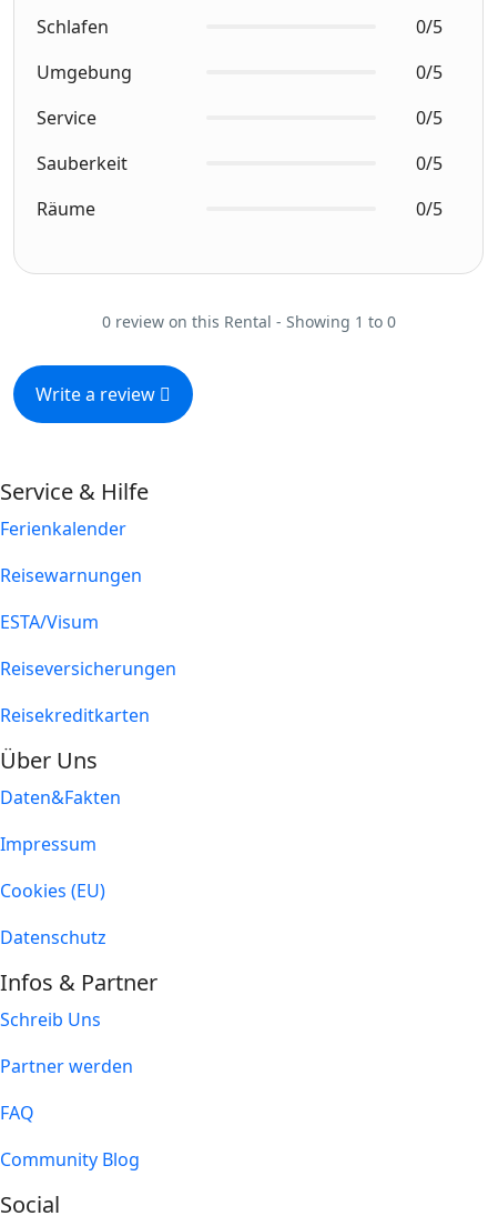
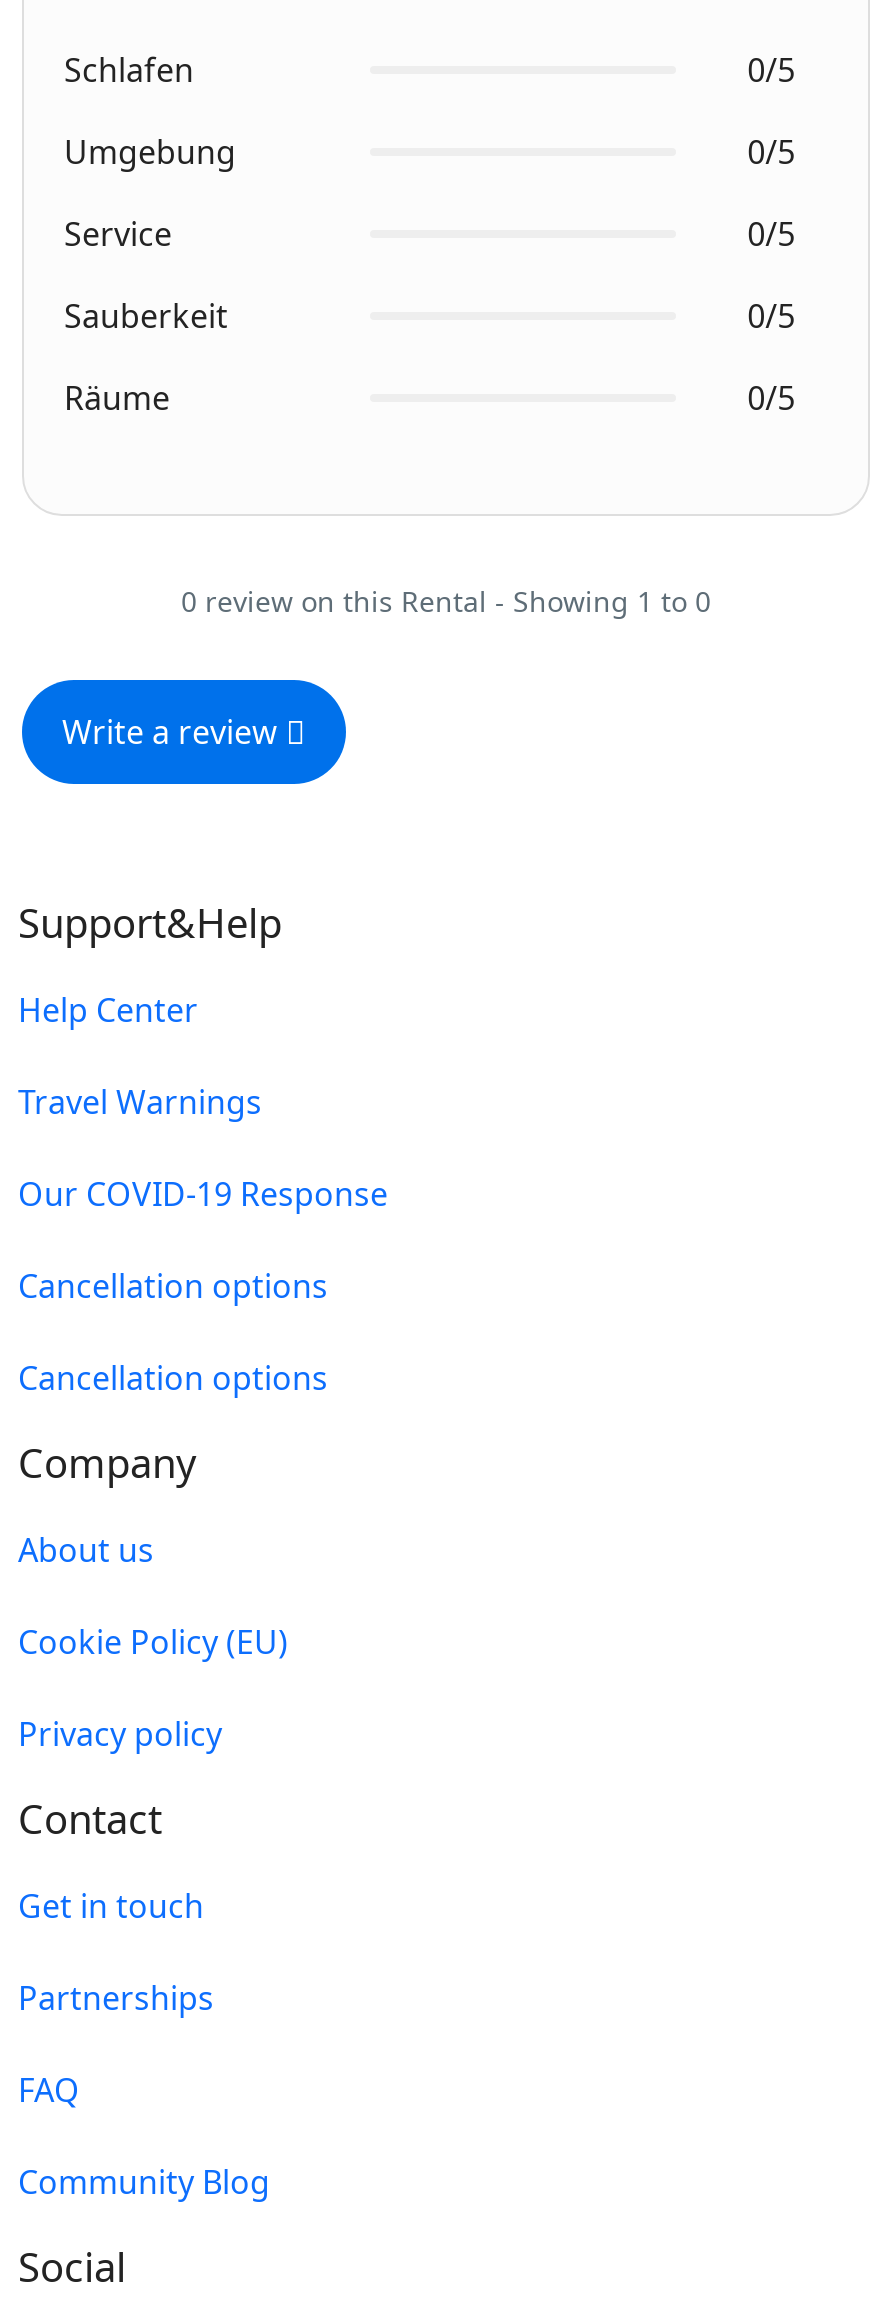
[0,476,176,1078] Service & Hilfe | Ferienkalender | Reisewarnungen | ESTA/Visum | Reiseversicherungen | Reisekreditkarten | Über Uns | Daten&Fakten | Impressum | Cookies (EU) | Datenschutz | Infos & Partner | Schreib Uns | Partner werden -> [18,896,388,2020] Support&Help | Help Center | Travel Warnings | Our COVID-19 Response | Cancellation options | Cancellation options | Company | About us | Cookie Policy (EU) | Privacy policy | Contact | Get in touch | Partnerships

